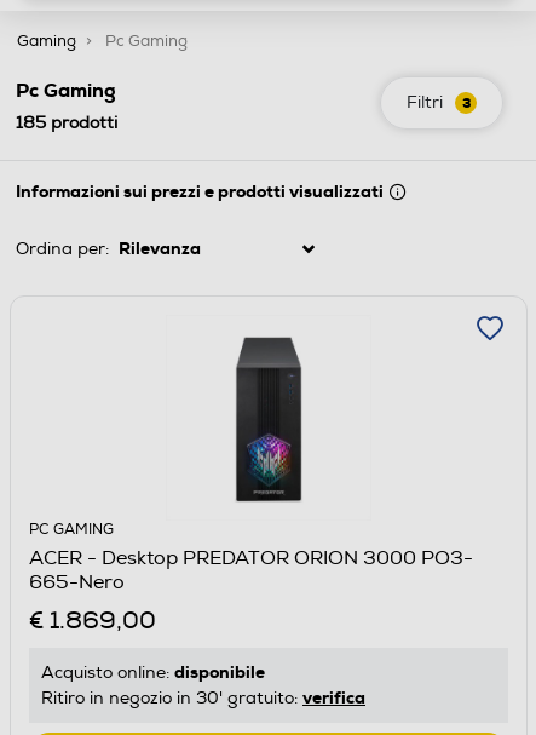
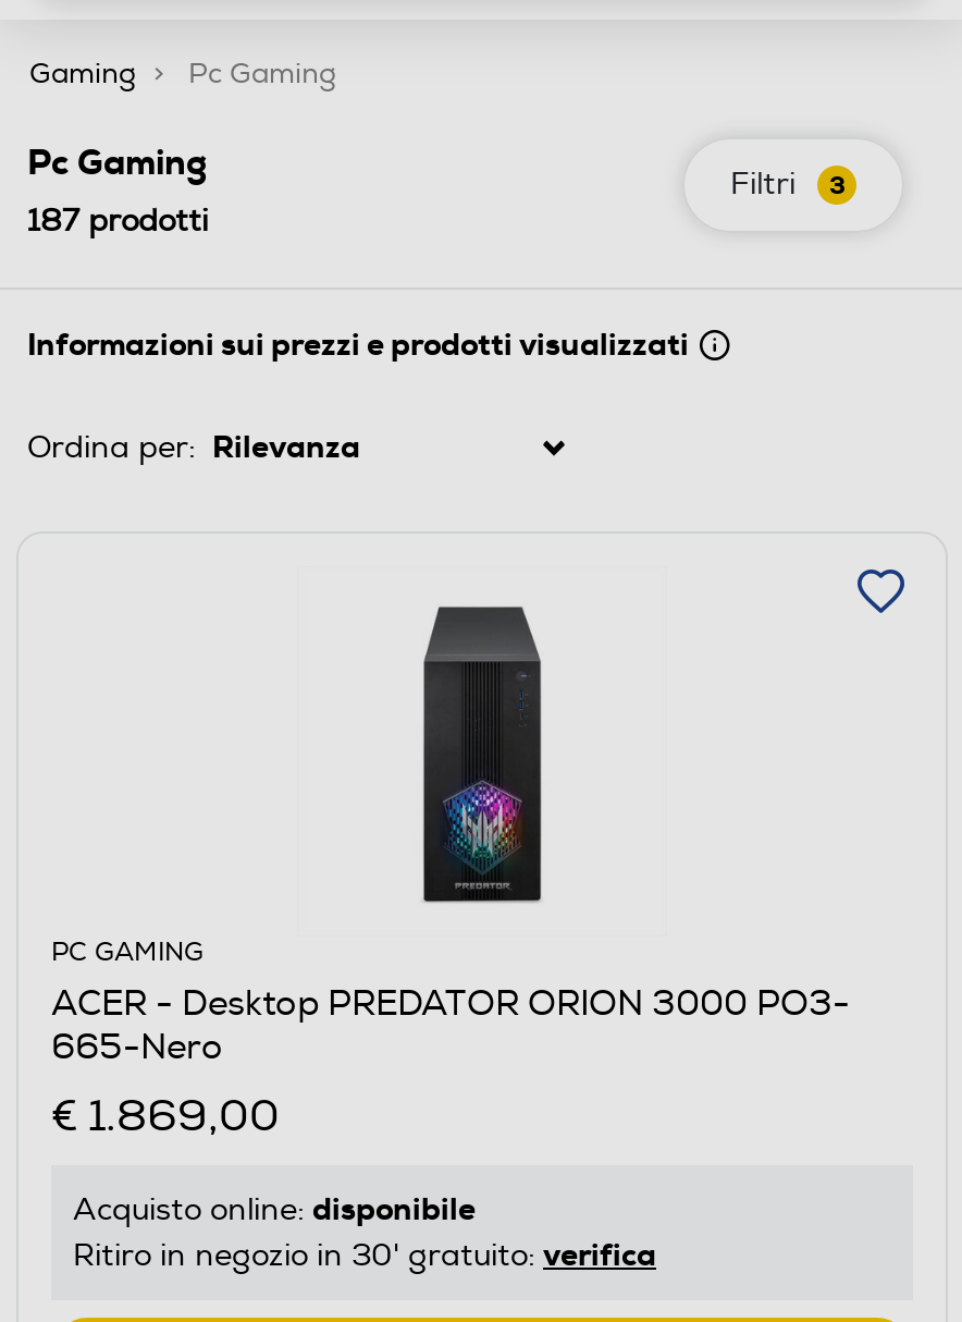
[16,112,117,133] 185 prodotti -> [27,202,208,239] 187 prodotti

